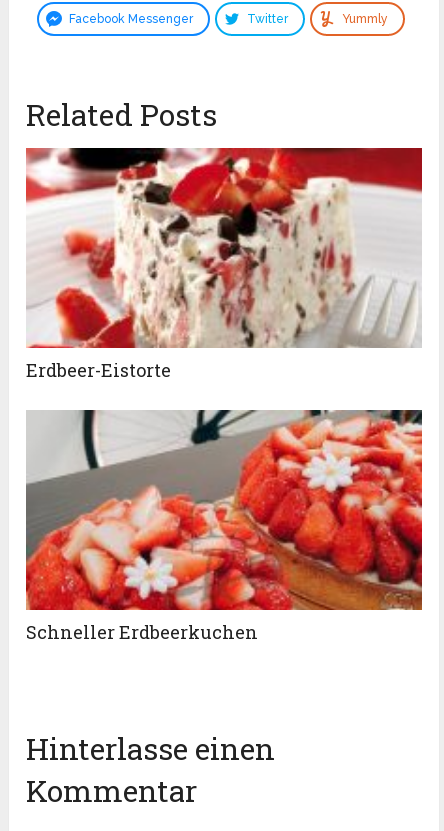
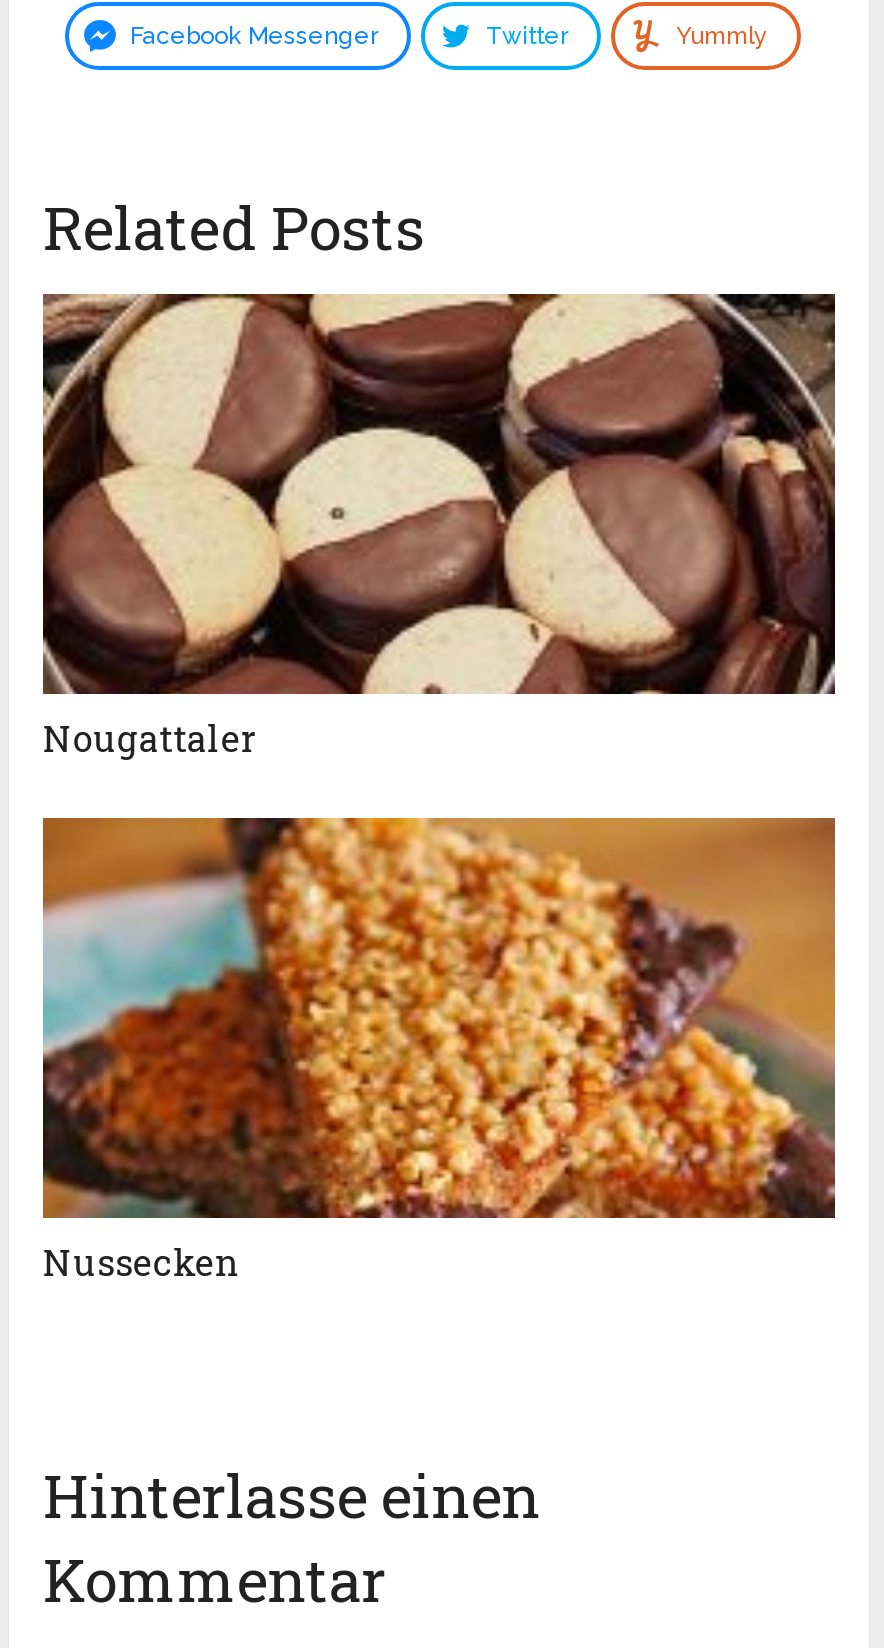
[25,147,423,382] [image] | Erdbeer-Eistorte -> [41,292,837,761] [image] | Nougattaler
[25,409,423,644] [image] | Schneller Erdbeerkuchen -> [41,816,837,1285] [image] | Nussecken

